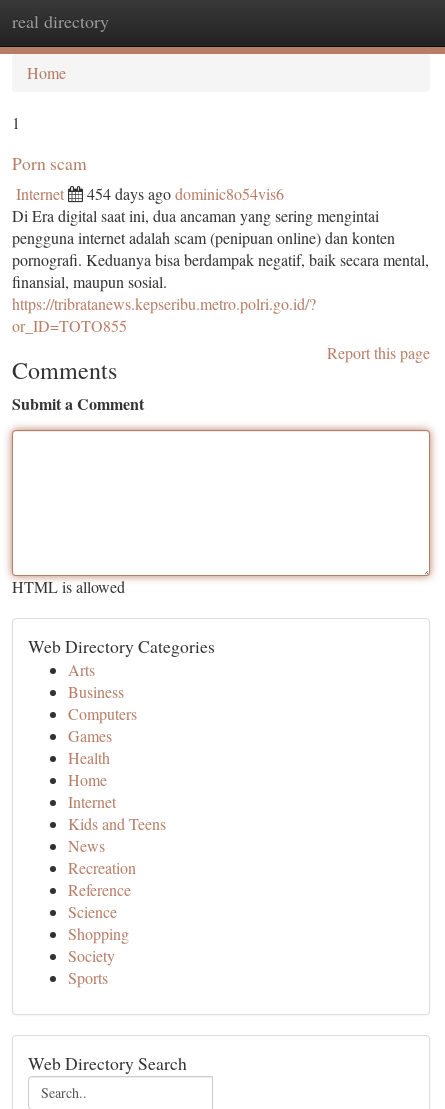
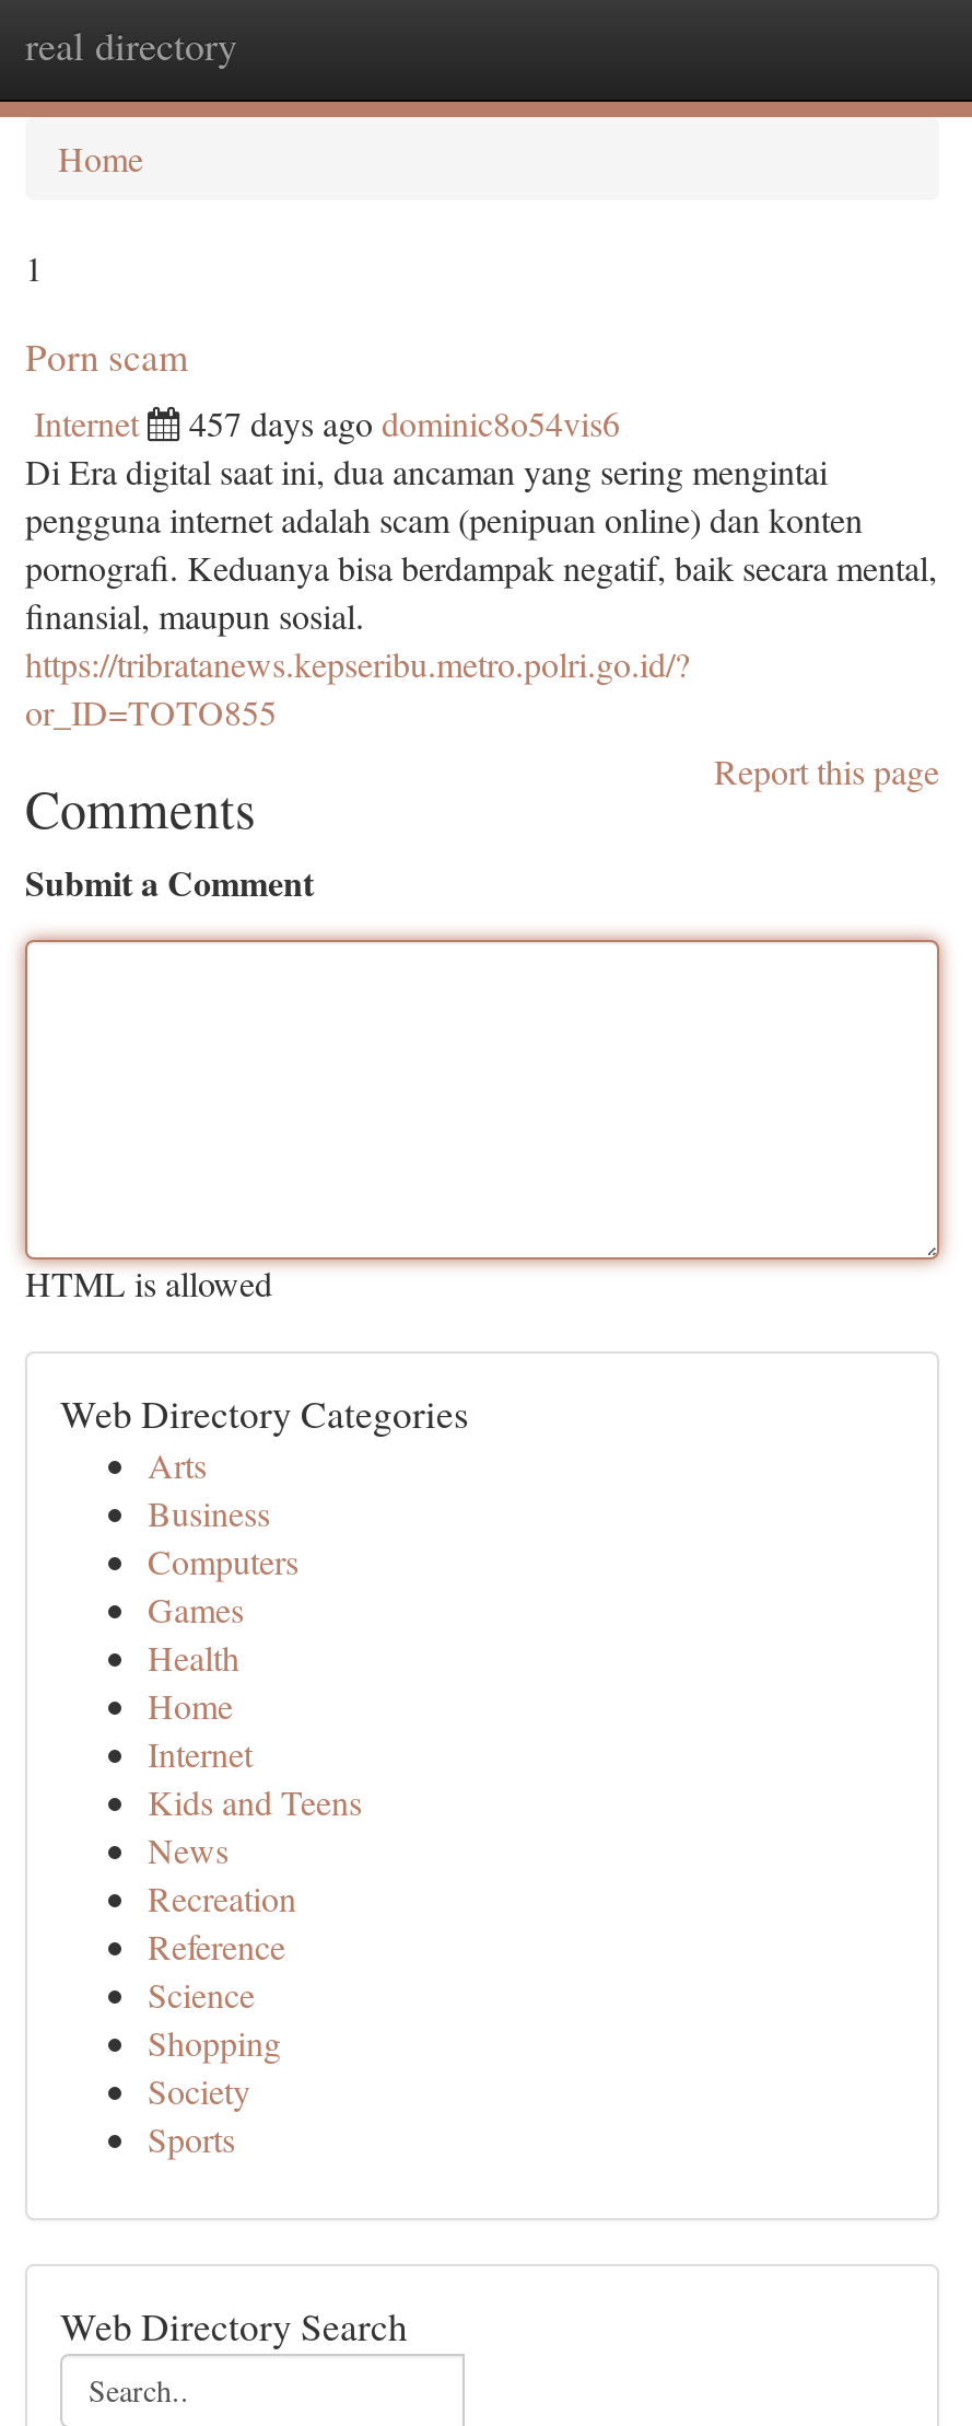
[87,183,284,204] 454 days ago dominic8o54vis6 -> [189,399,620,445] 457 days ago dominic8o54vis6

